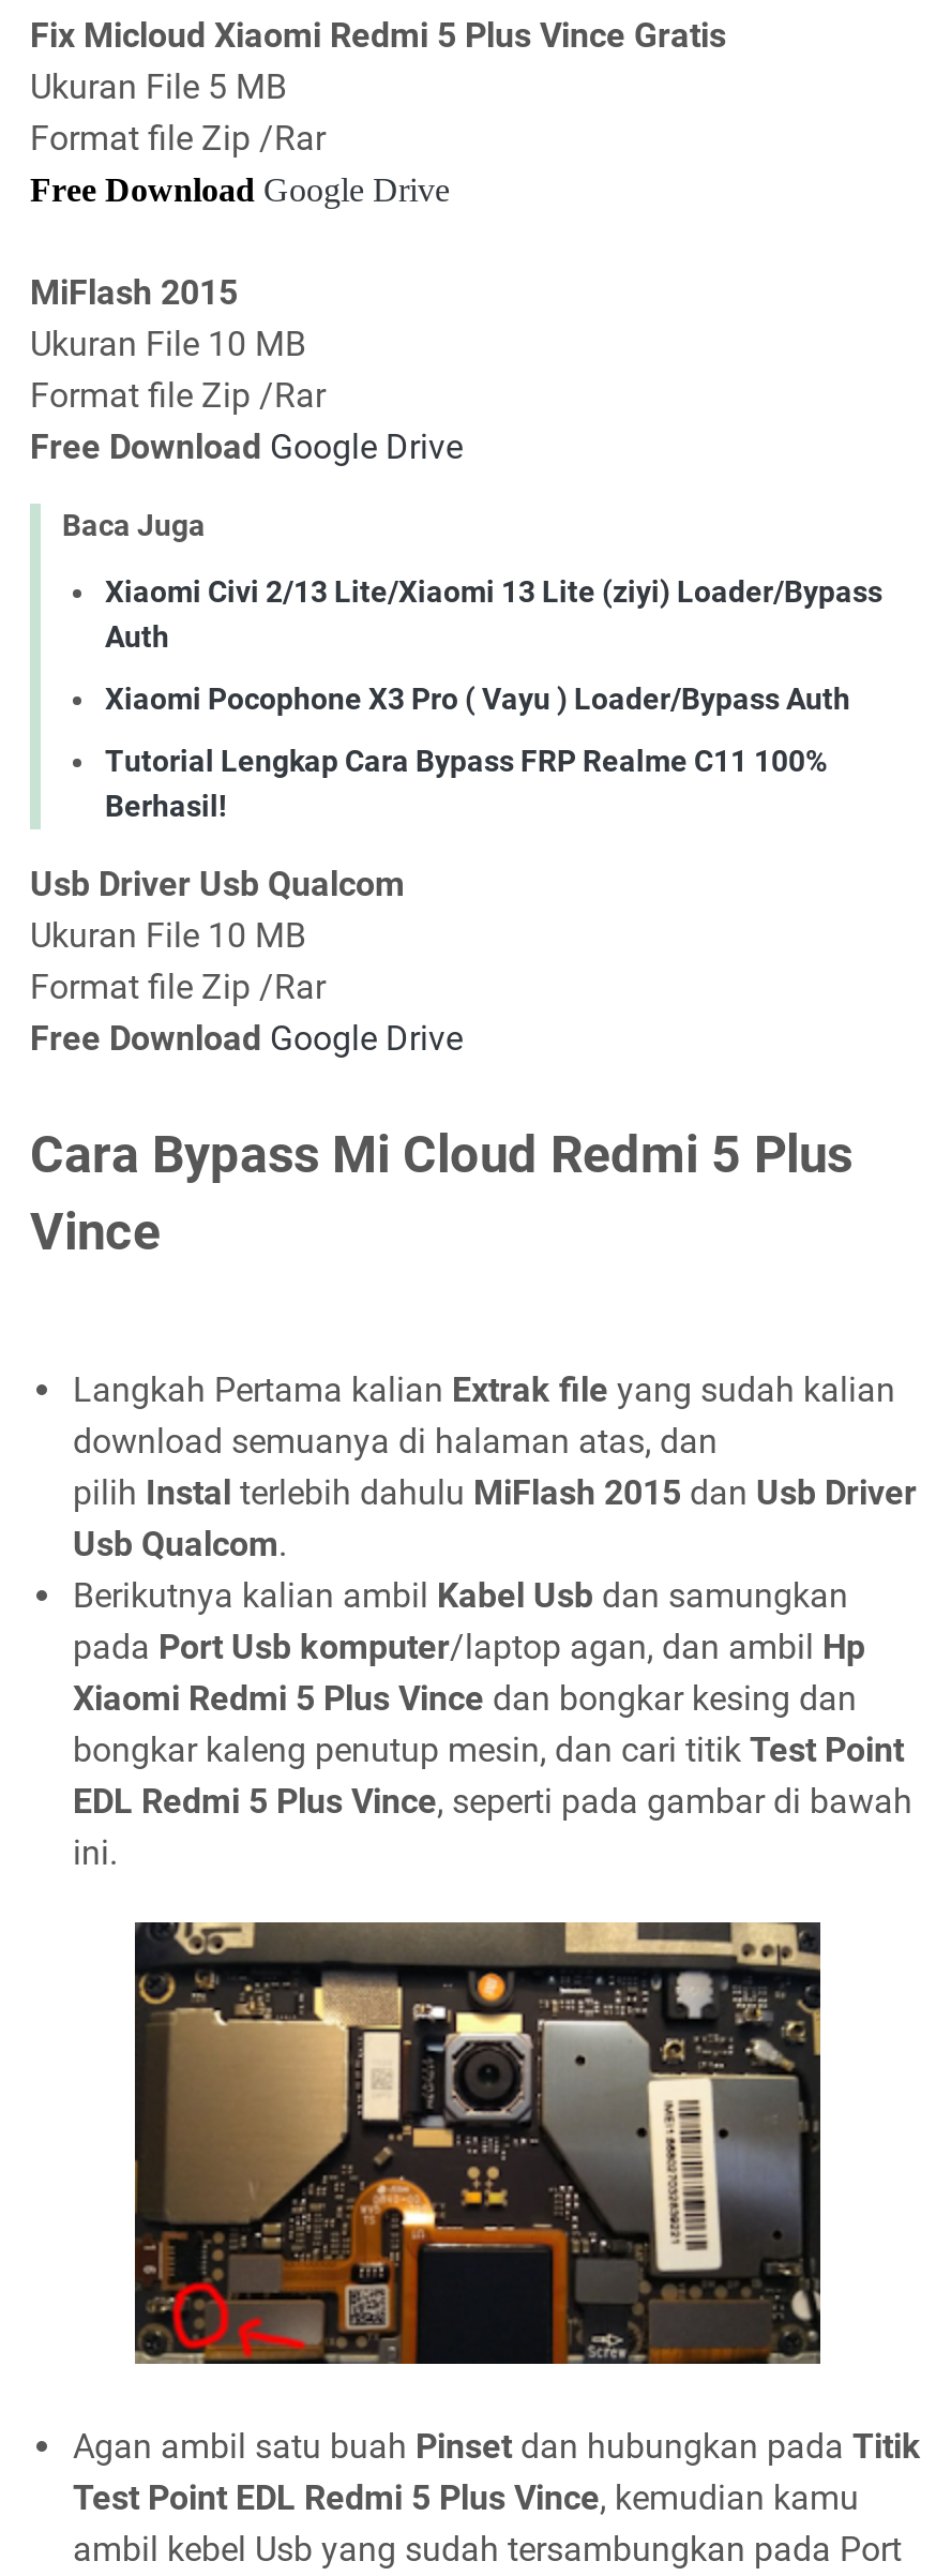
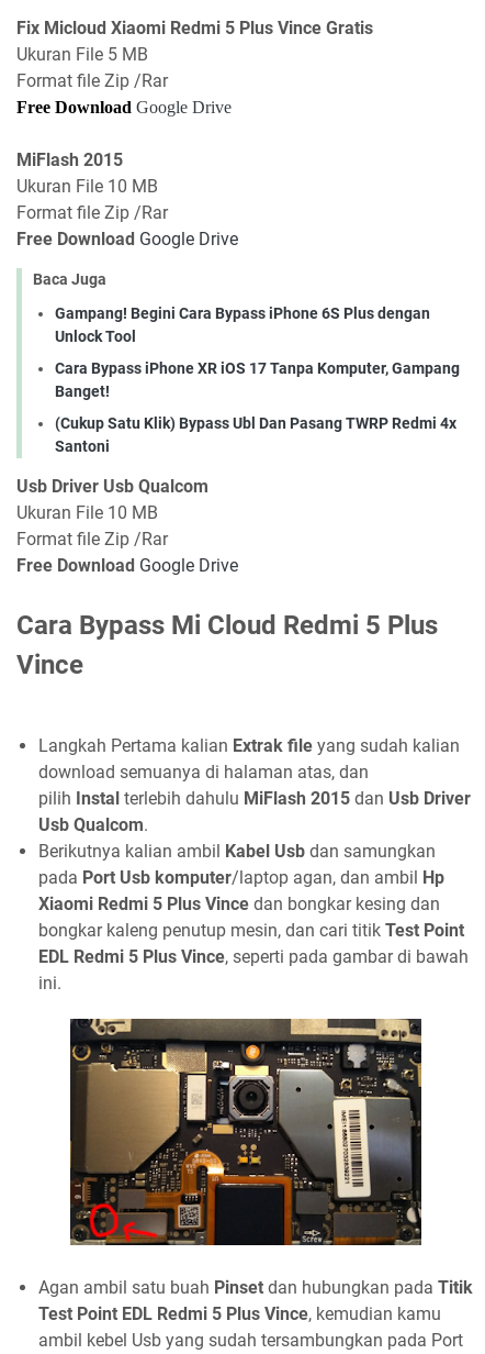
[105,573,882,653] Xiaomi Civi 2/13 Lite/Xiaomi 13 Lite (ziyi) Loader/Bypass | Auth -> [55,304,430,345] Gampang! Begini Cara Bypass iPhone 6S Plus dengan | Unlock Tool
[105,681,850,715] Xiaomi Pocophone X3 Pro ( Vayu ) Loader/Bypass Auth -> [55,359,460,400] Cara Bypass iPhone XR iOS 17 Tanpa Komputer, Gampang | Banget!
[105,743,827,822] Tutorial Lengkap Cara Bypass FRP Realme C11 100% | Berhasil! -> [55,414,456,455] (Cukup Satu Klik) Bypass Ubl Dan Pasang TWRP Redmi 4x | Santoni

